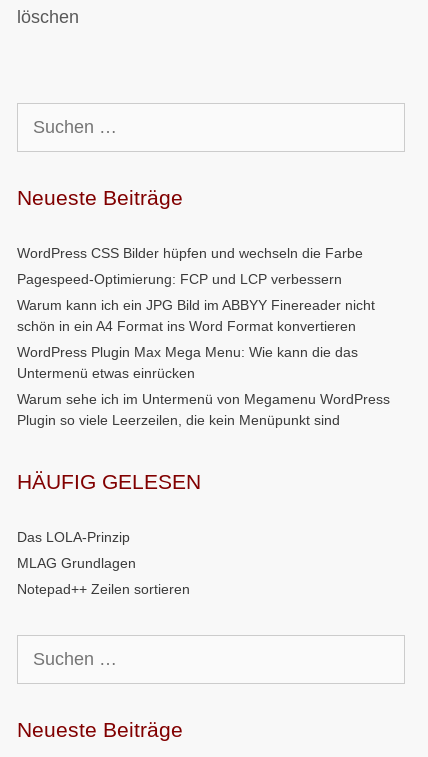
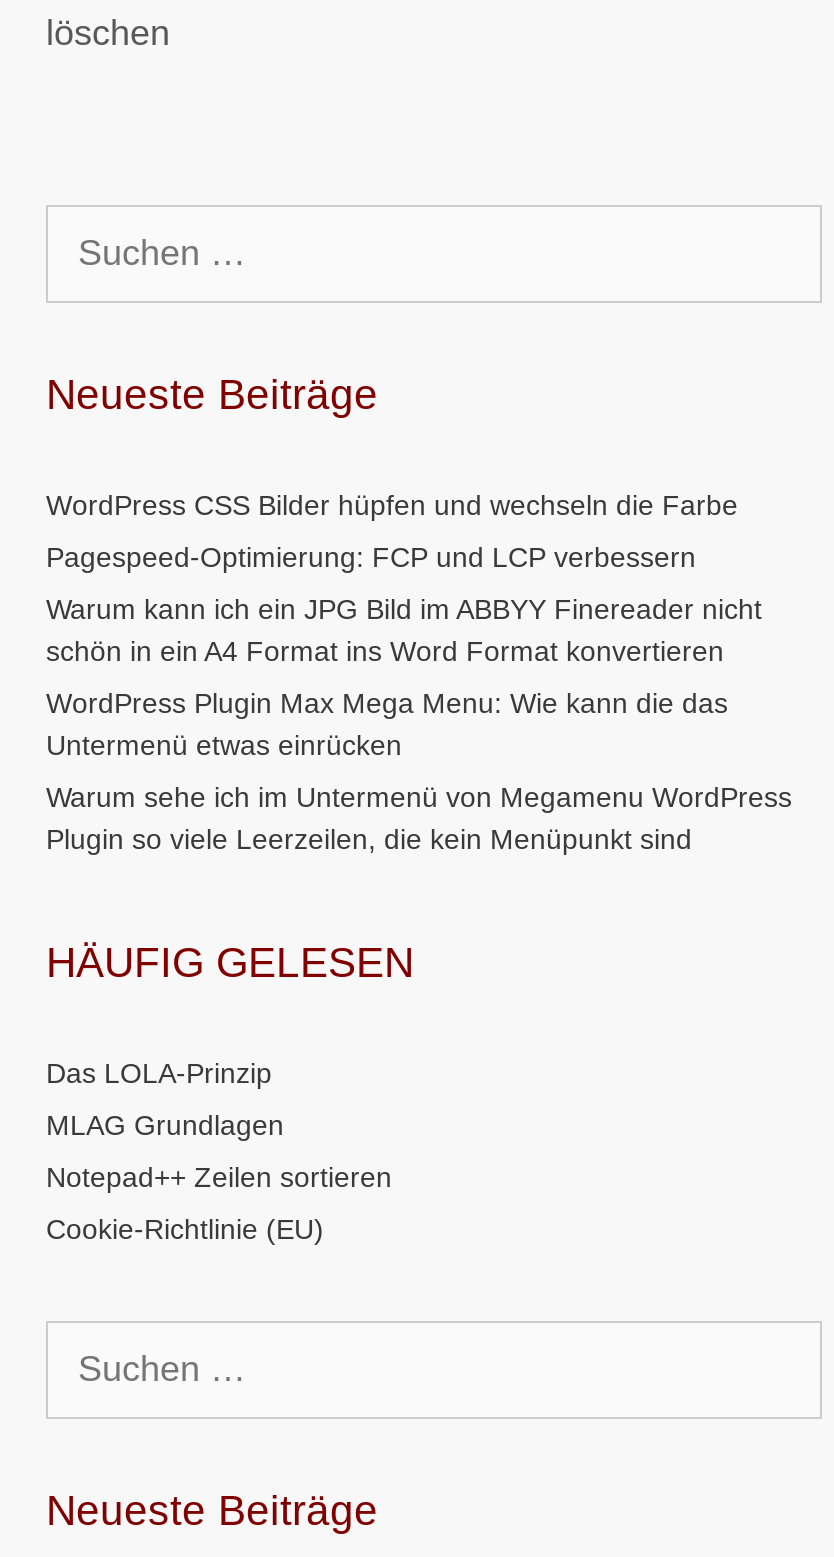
none -> [46,1213,324,1245] Cookie-Richtlinie (EU)

